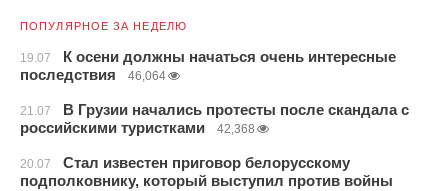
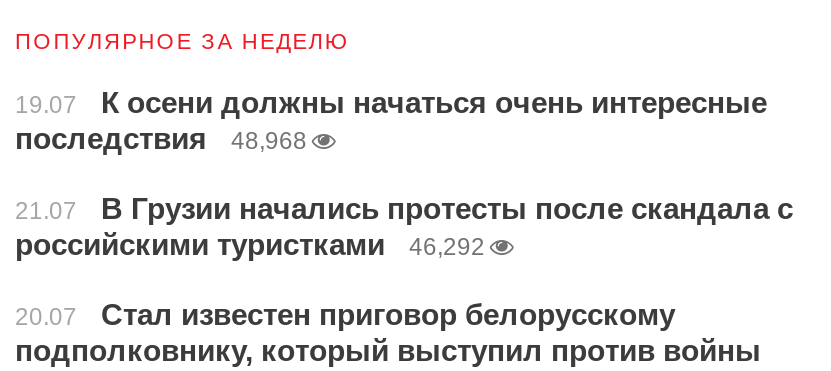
[20,66,166,83] последствия 46,064 -> [15,121,307,155] последствия 48,968
[20,119,255,136] российскими туристками 42,368 -> [15,227,485,261] российскими туристками 46,292

